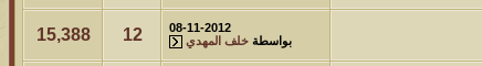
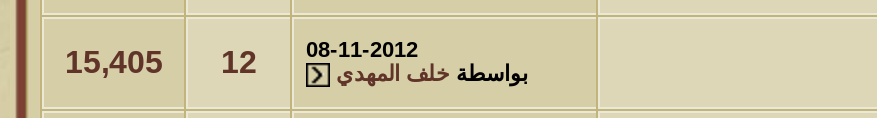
[36,25,142,44] 15,388 12 -> [65,44,257,78] 15,405 12

